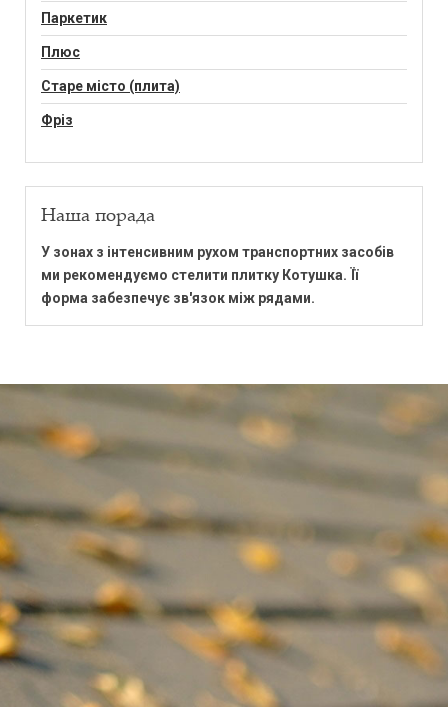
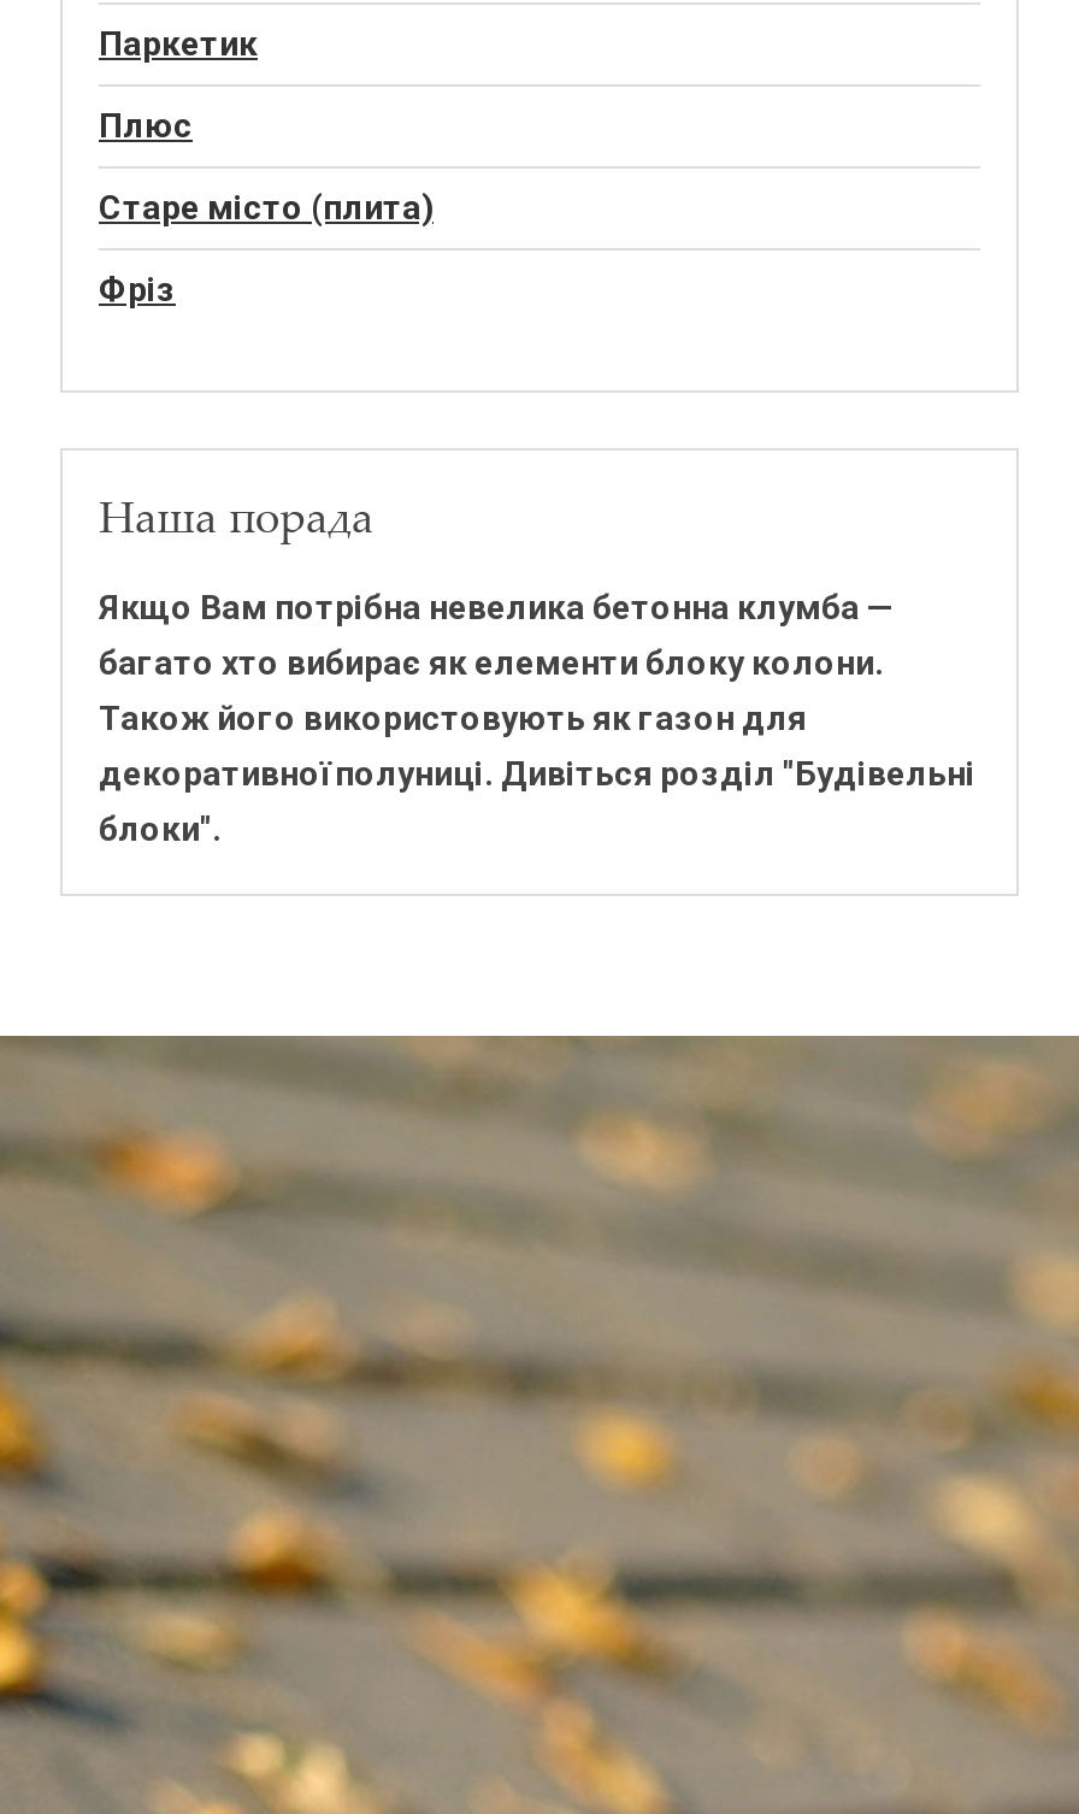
[41,244,394,306] У зонах з інтенсивним рухом транспортних засобів | ми рекомендуємо стелити плитку Котушка. Її | форма забезпечує зв'язок між рядами. -> [99,588,975,848] Якщо Вам потрібна невелика бетонна клумба — | багато хто вибирає як елементи блоку колони. | Також його використовують як газон для | декоративної полуниці. Дивіться розділ "Будівельні | блоки".

